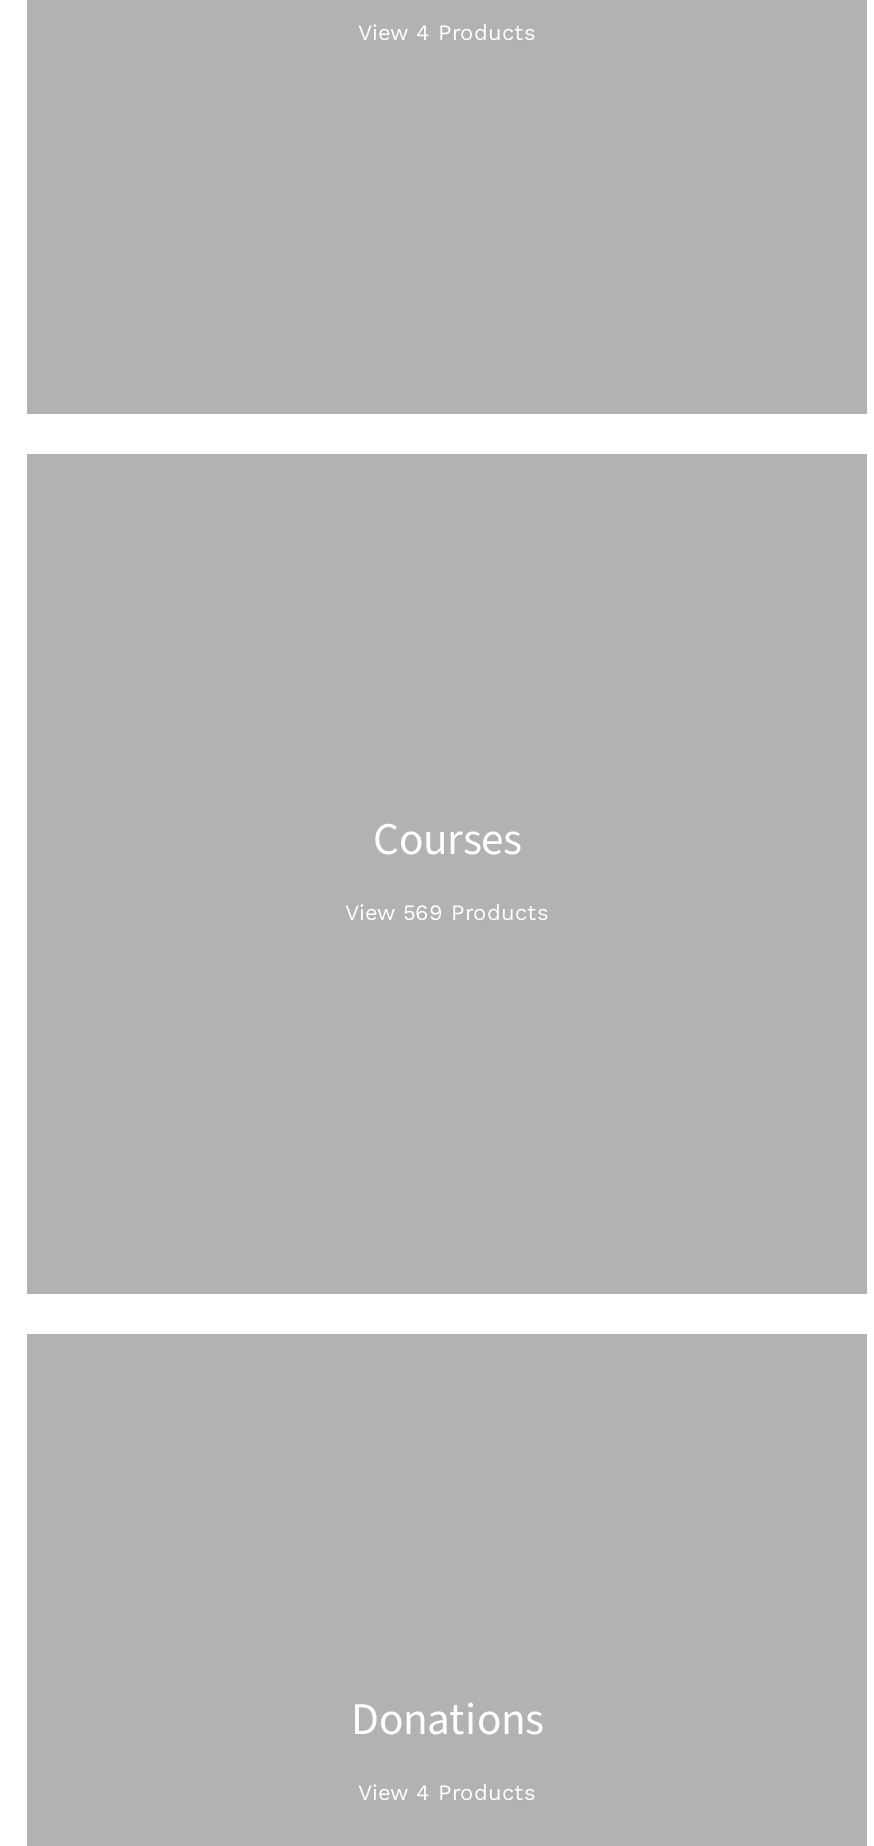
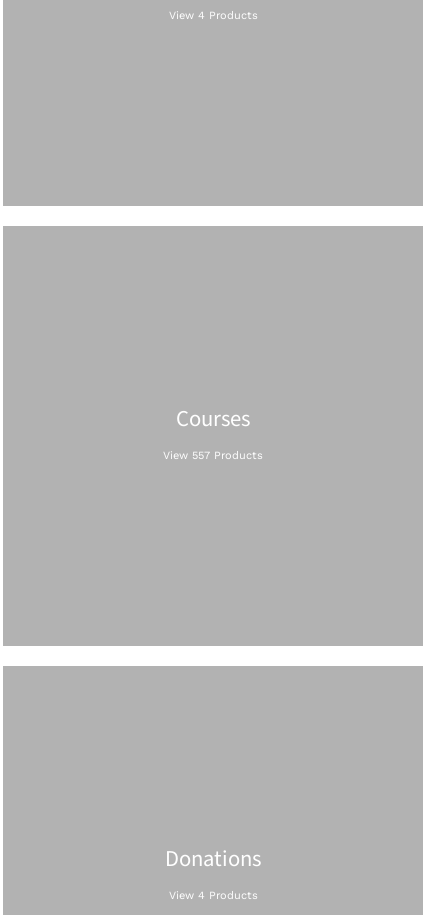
[345,900,549,926] View 569 Products -> [163,449,263,462] View 557 Products

